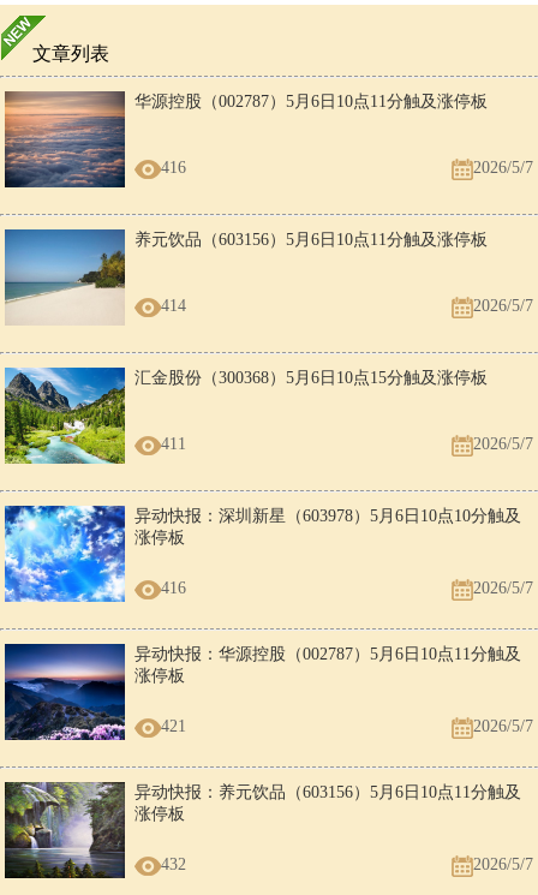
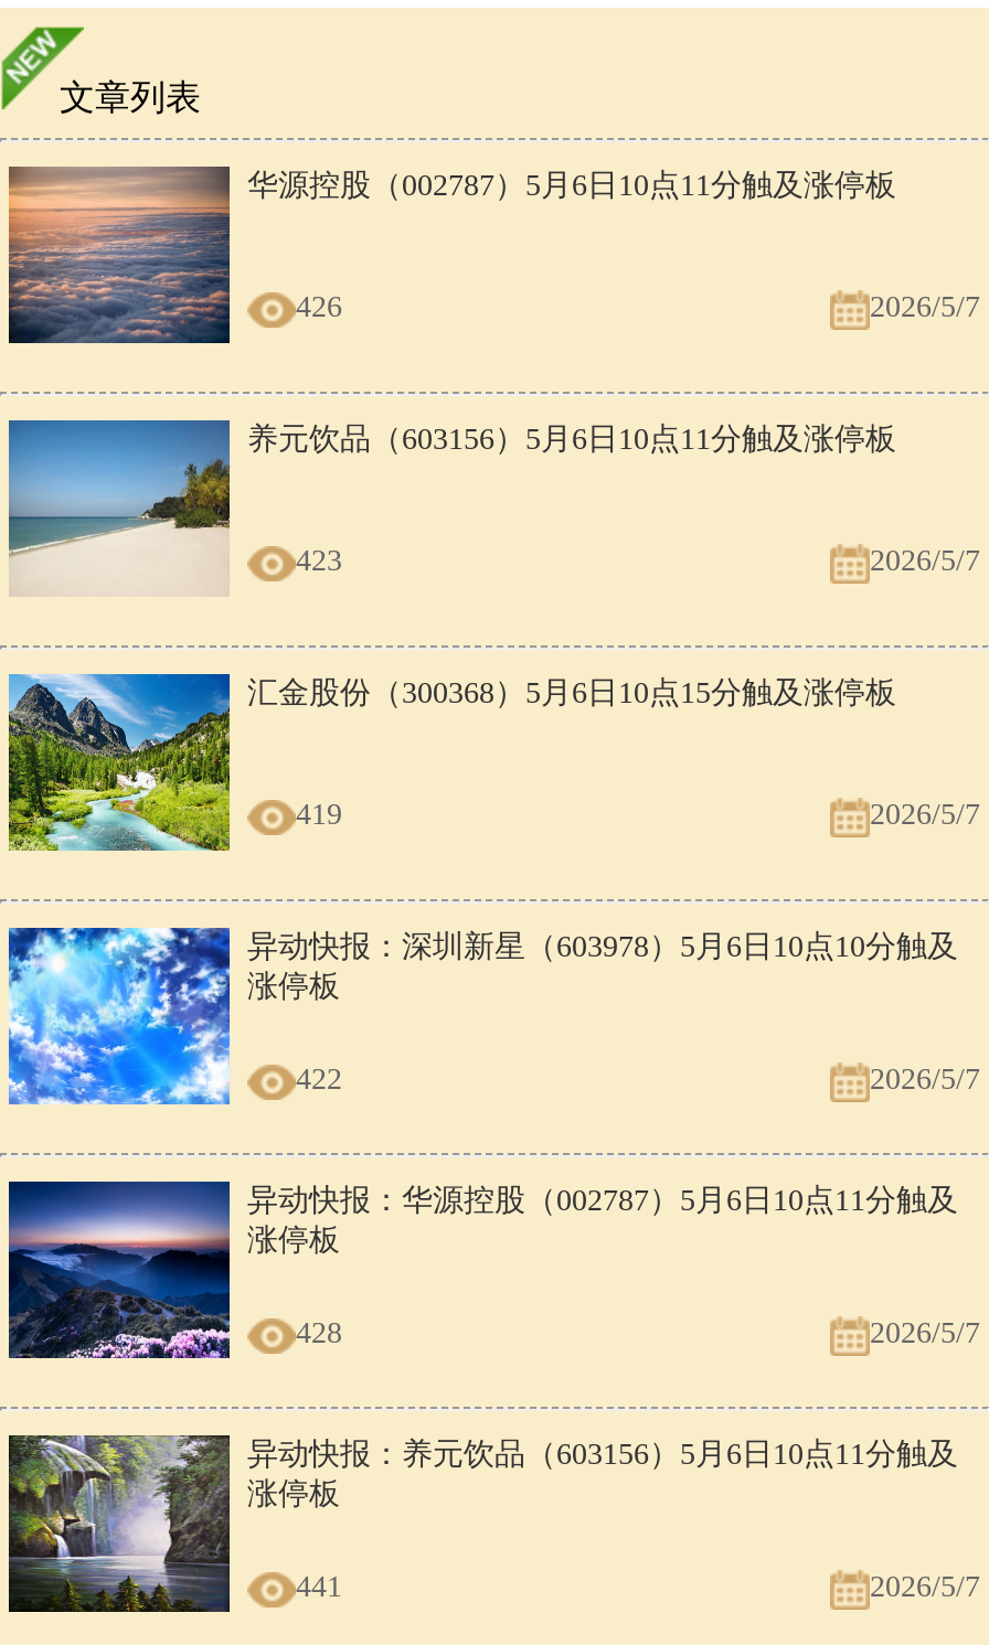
[161,159,186,177] 416 -> [296,291,342,324] 426
[161,297,186,315] 414 -> [296,544,342,577] 423
[161,435,186,453] 411 -> [296,798,342,831] 419
[161,579,186,597] 416 -> [296,1063,342,1096] 422
[161,717,186,735] 421 -> [296,1317,342,1350] 428
[161,856,186,874] 432 -> [296,1570,342,1604] 441

